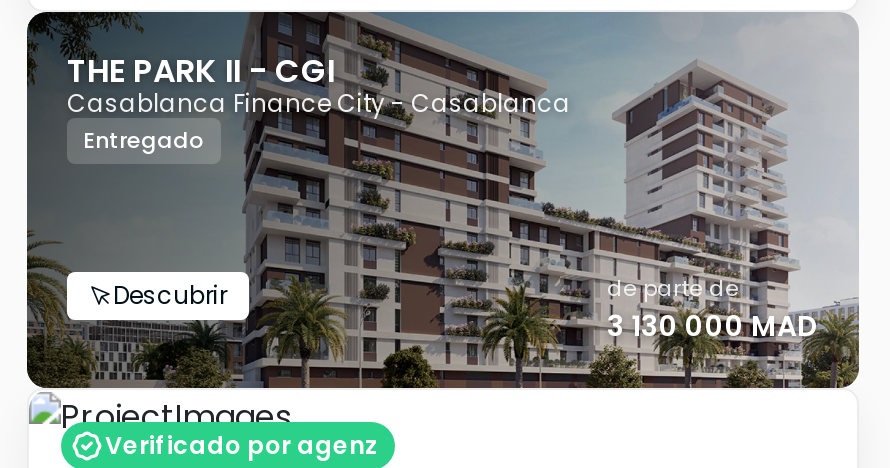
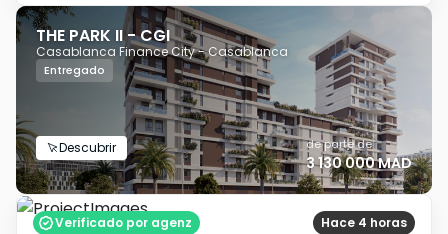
none -> [321,214,407,231] Hace 4 horas

